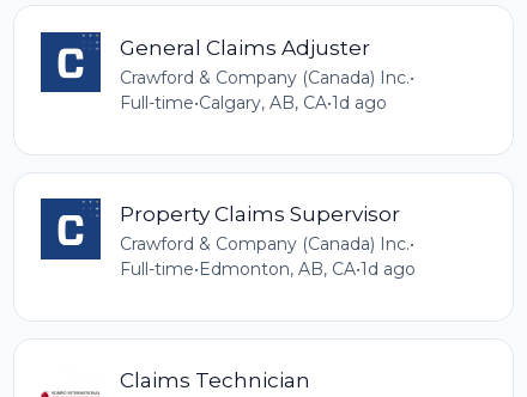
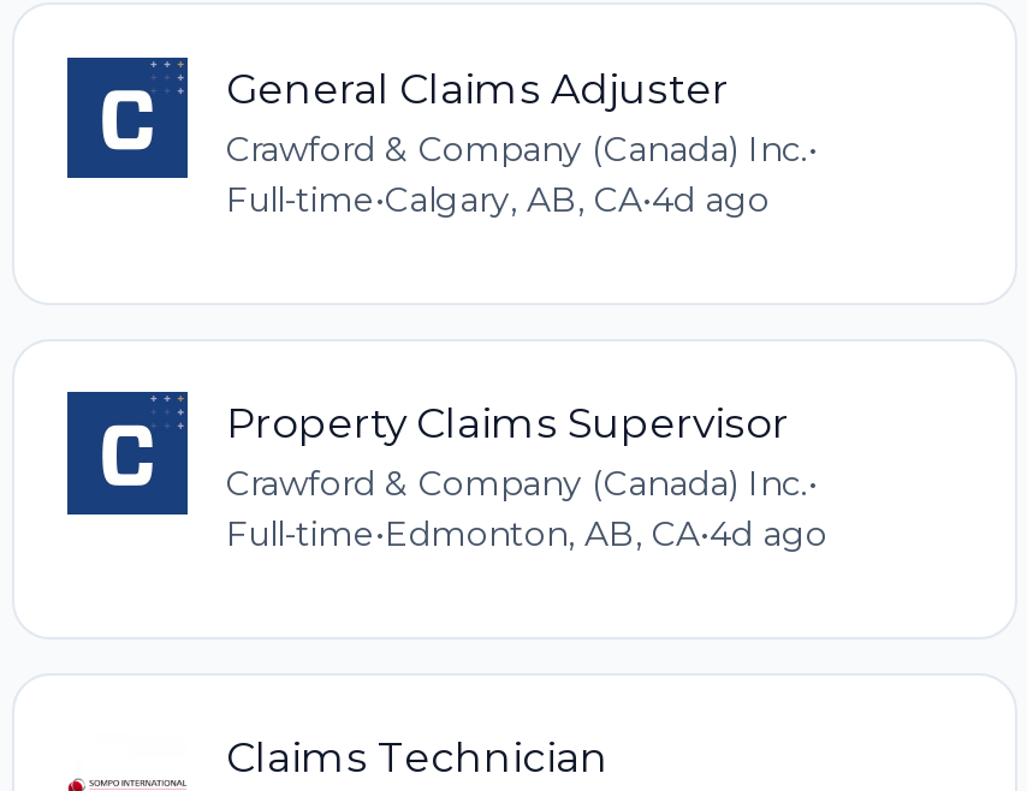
[120,92,387,113] Full-time•Calgary, AB, CA•1d ago -> [226,178,770,221] Full-time•Calgary, AB, CA•4d ago
[120,258,416,280] Full-time•Edmonton, AB, CA•1d ago -> [226,512,827,556] Full-time•Edmonton, AB, CA•4d ago

